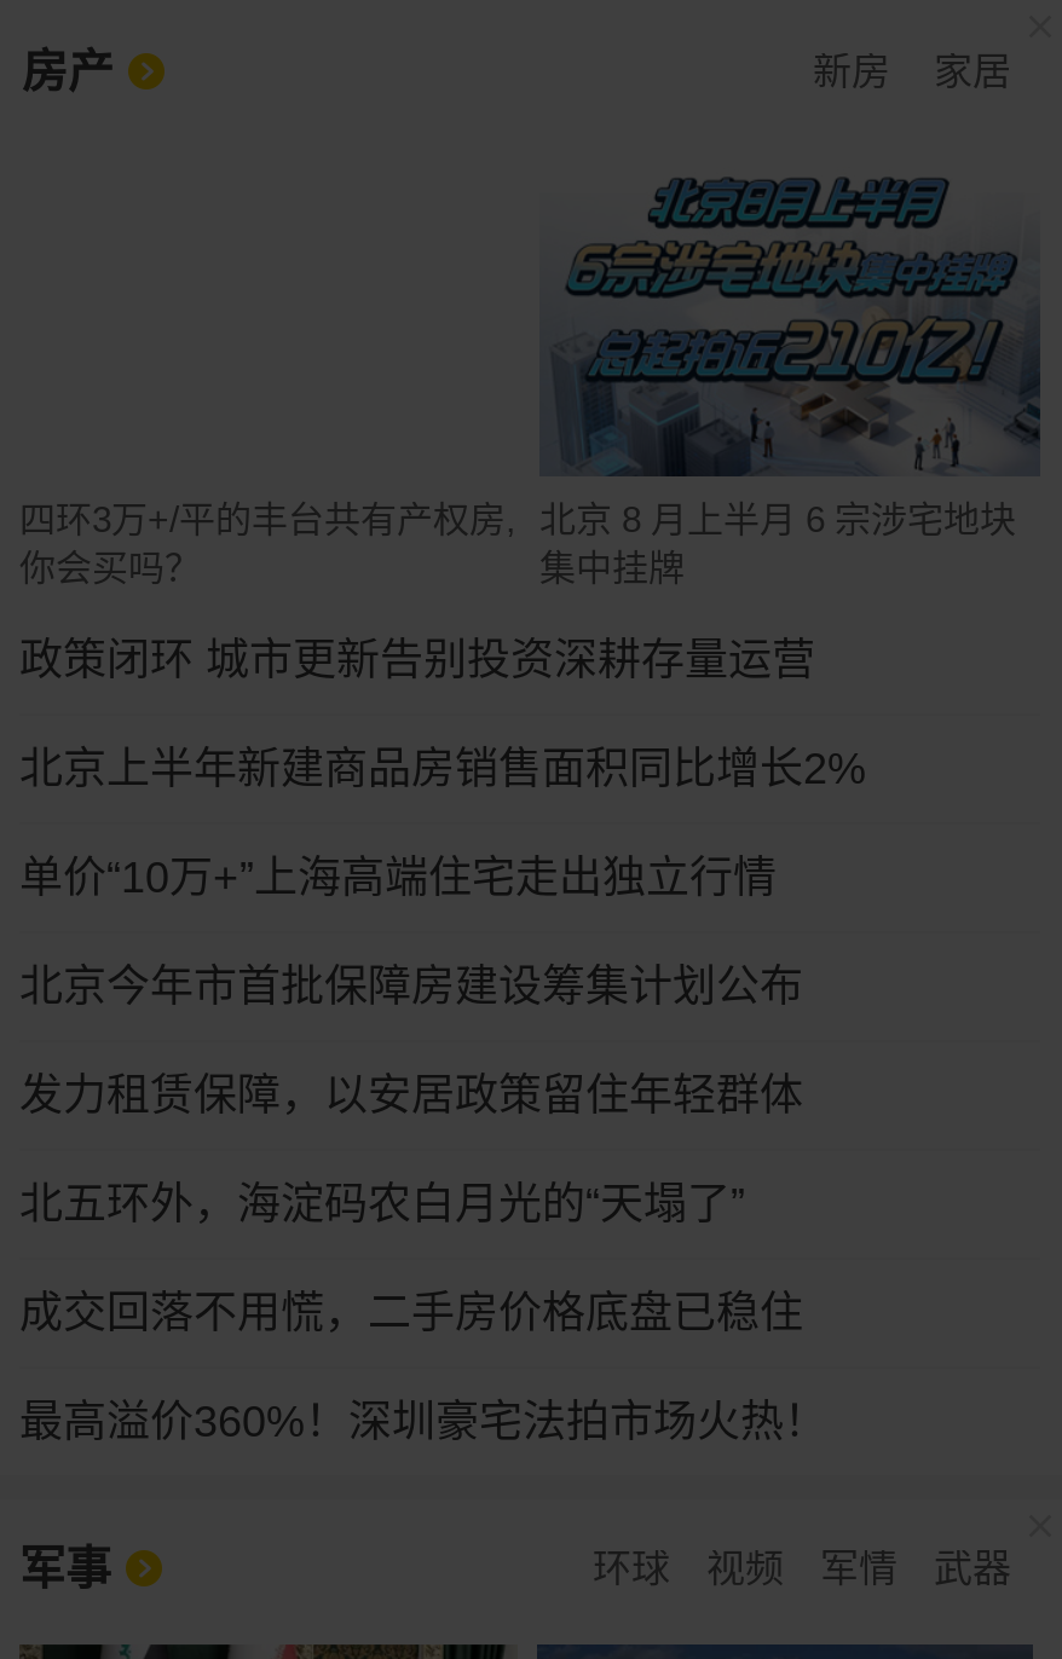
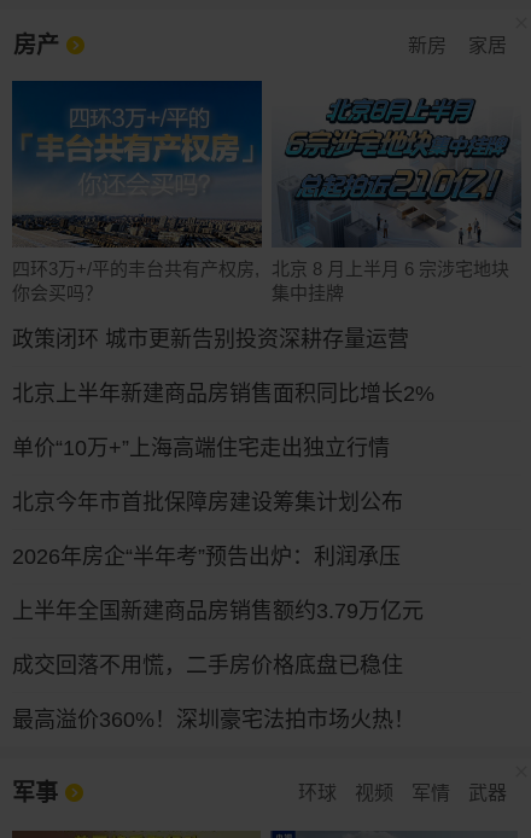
none -> [11,80,263,249] [image]
[19,1071,803,1119] 发力租赁保障，以安居政策留住年轻群体 -> [12,544,401,568] 2026年房企“半年考”预告出炉：利润承压
[19,1180,745,1228] 北五环外，海淀码农白月光的“天塌了” -> [12,599,424,623] 上半年全国新建商品房销售额约3.79万亿元

